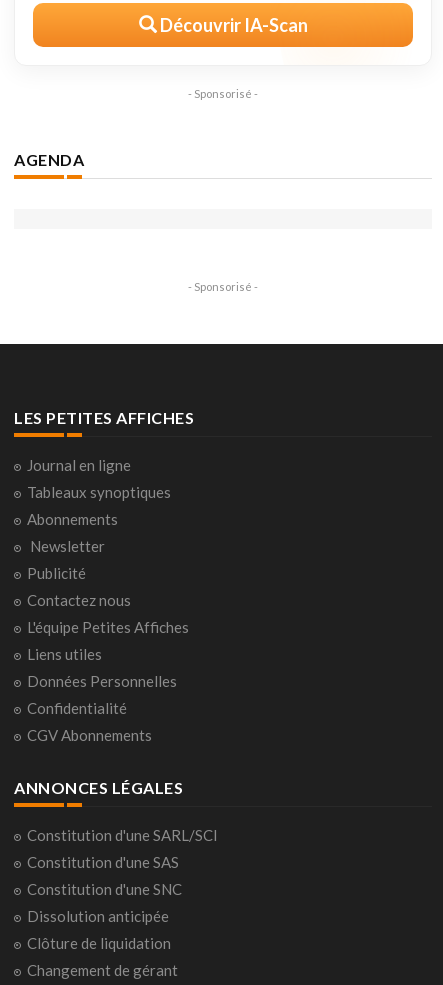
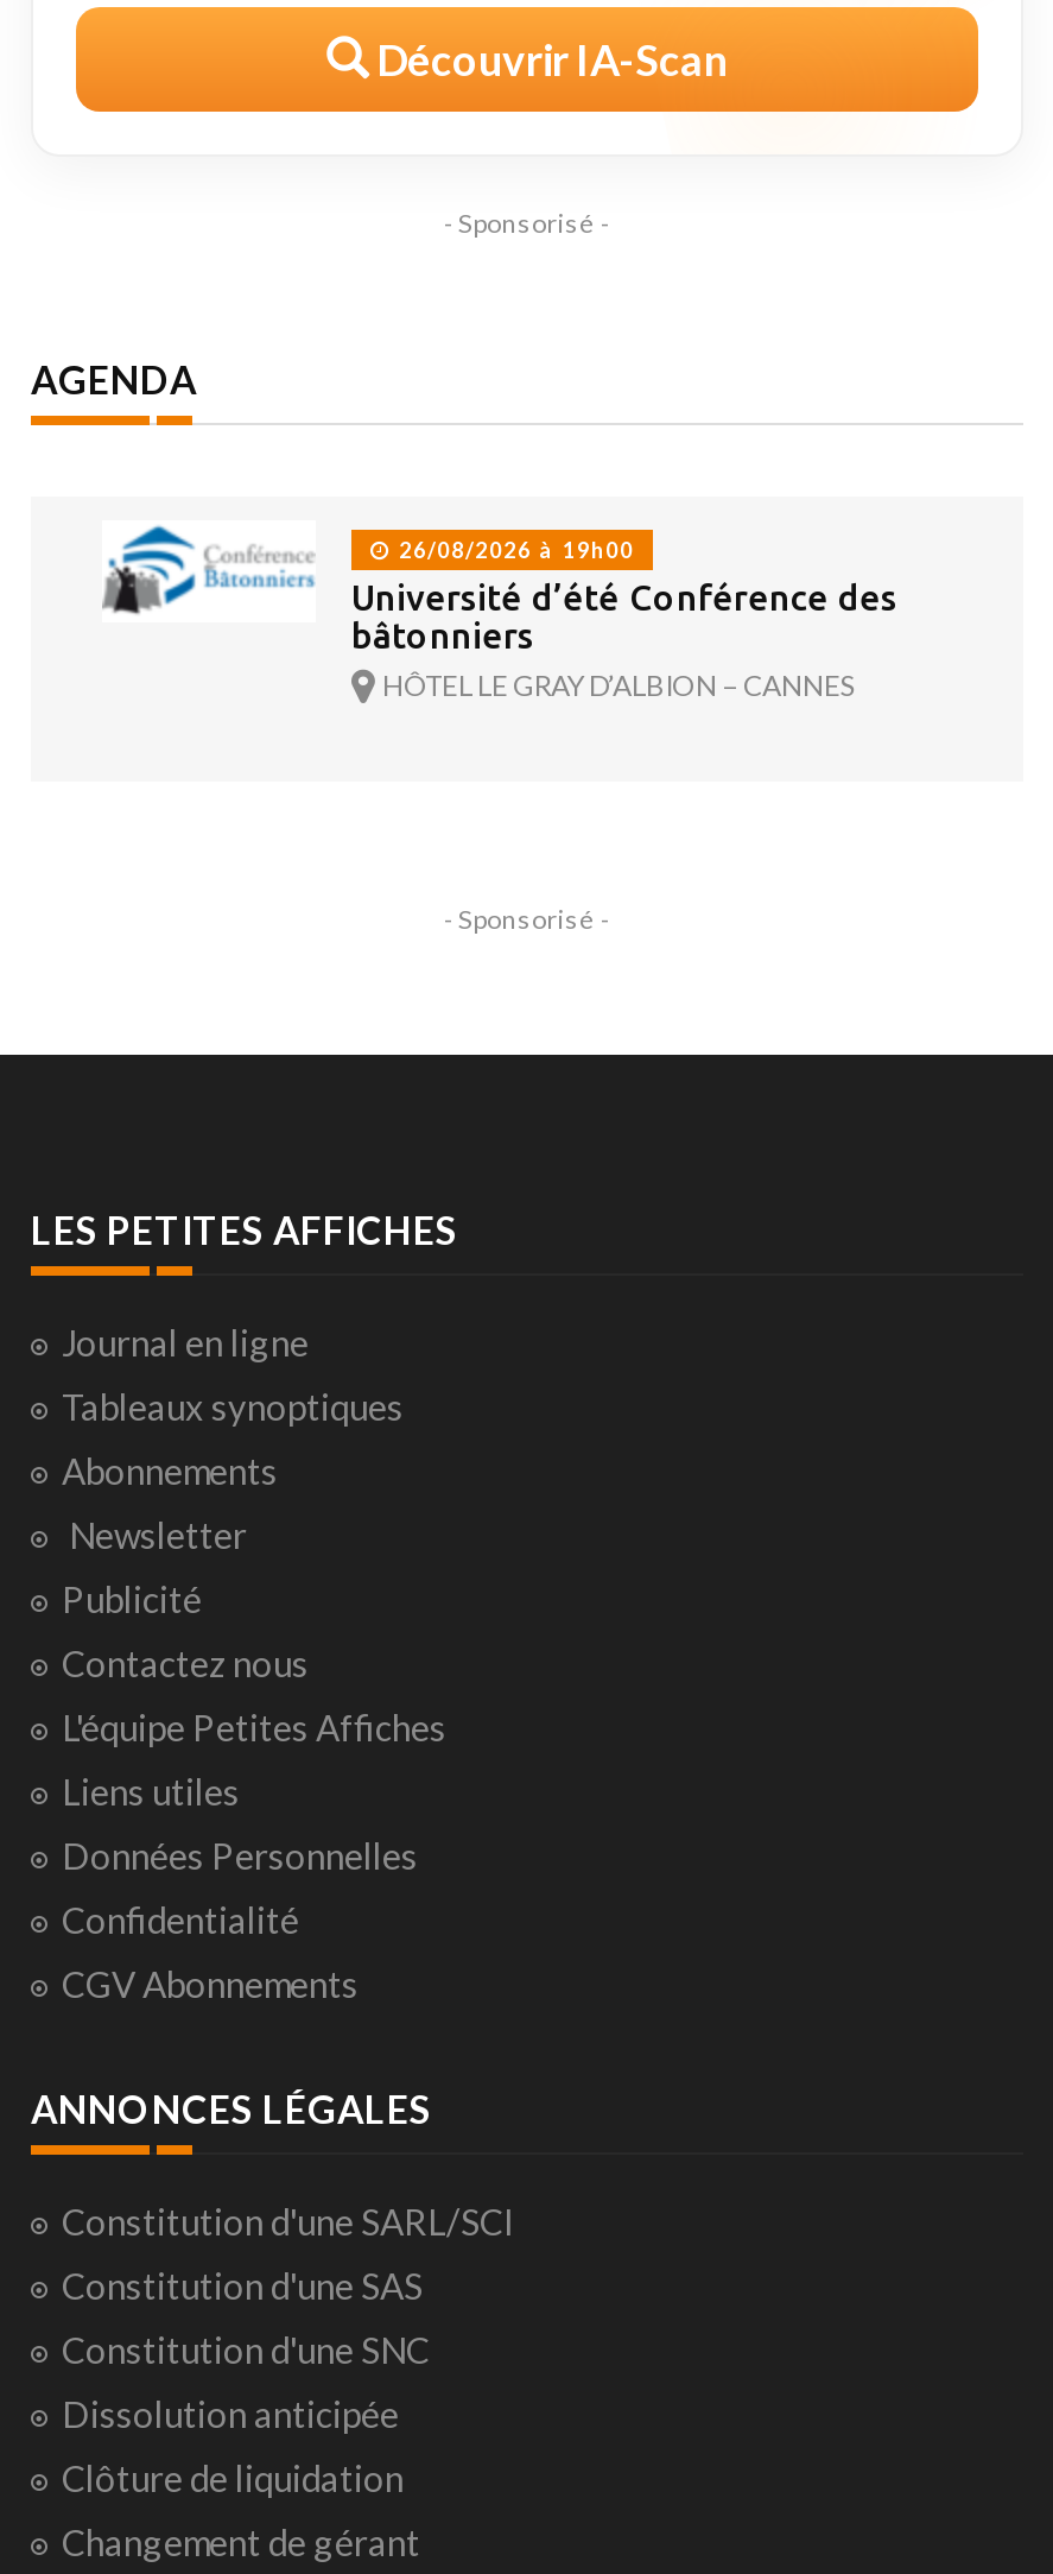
none -> [102,525,897,703] [image] | 26/08/2026 à 19h00 | Université d’été Conférence des | bâtonniers | HÔTEL LE GRAY D’ALBION – CANNES

